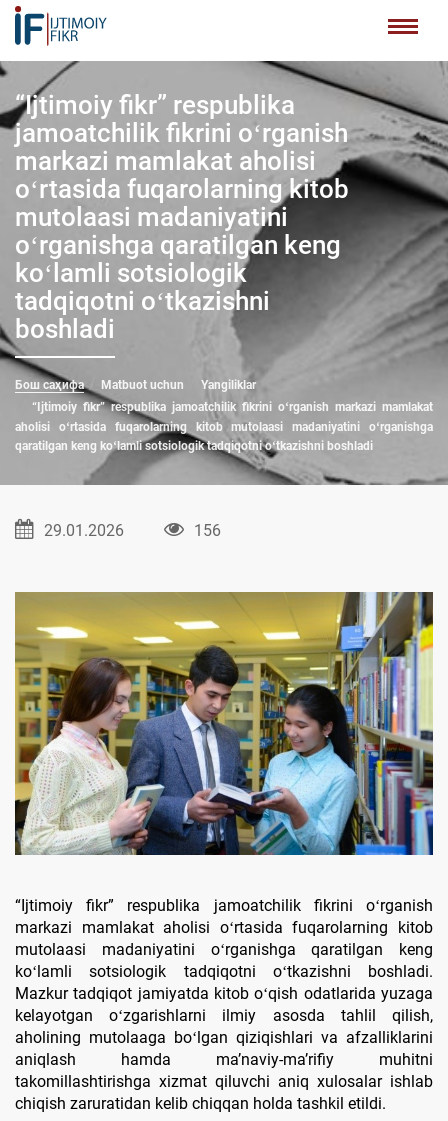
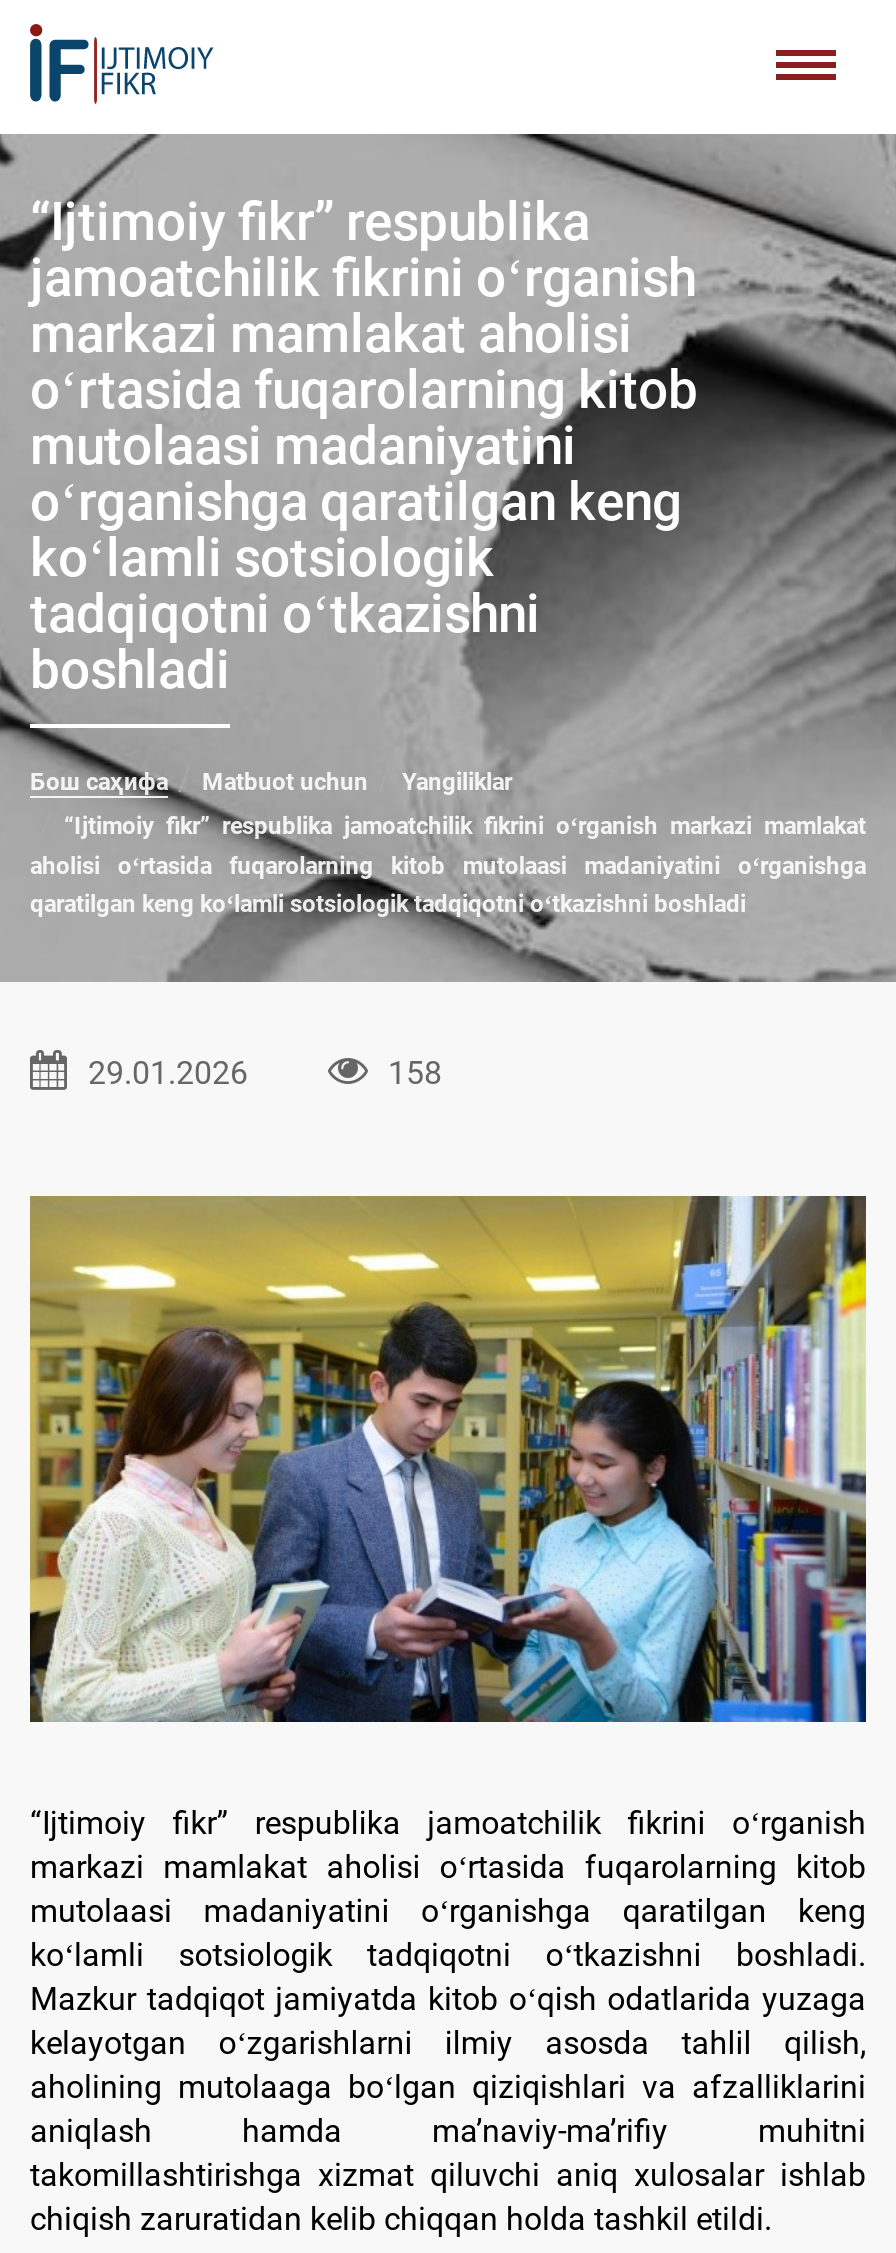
[194,521,221,540] 156 -> [388,1054,442,1092] 158

